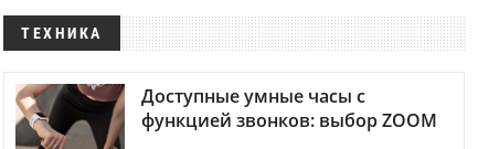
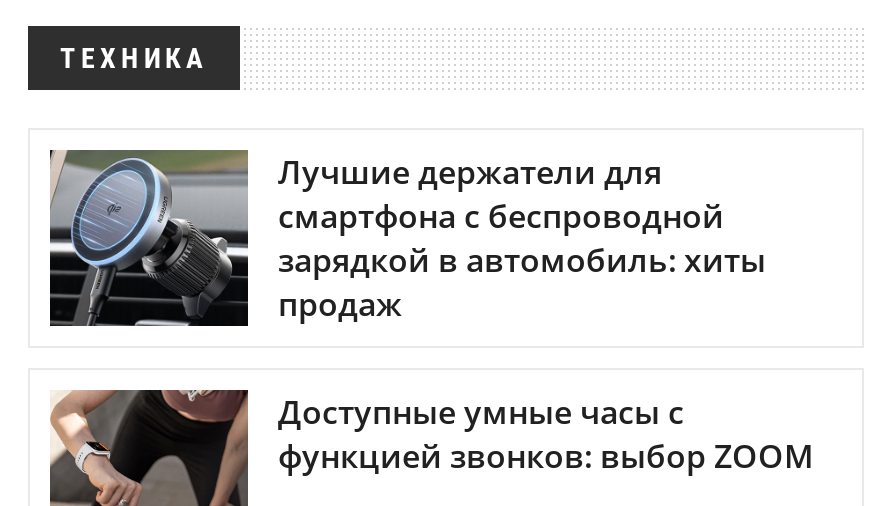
none -> [48,148,766,328] [image] | Лучшие держатели для | смартфона с беспроводной | зарядкой в автомобиль: хиты | продаж

